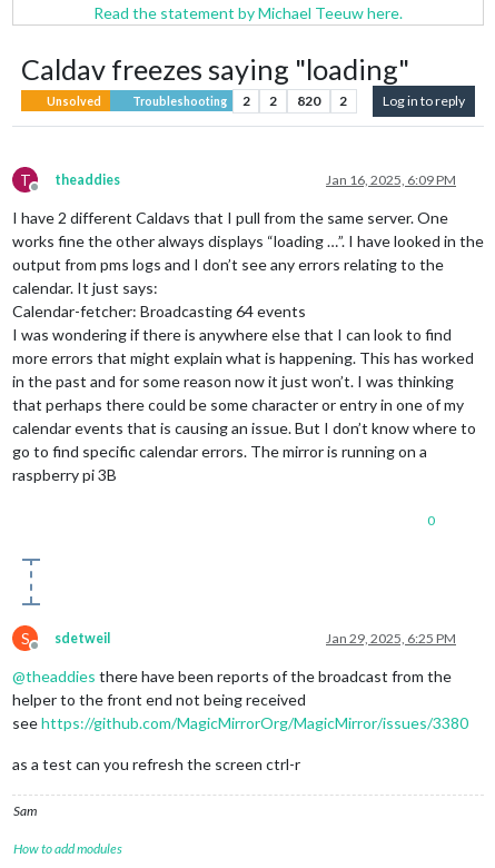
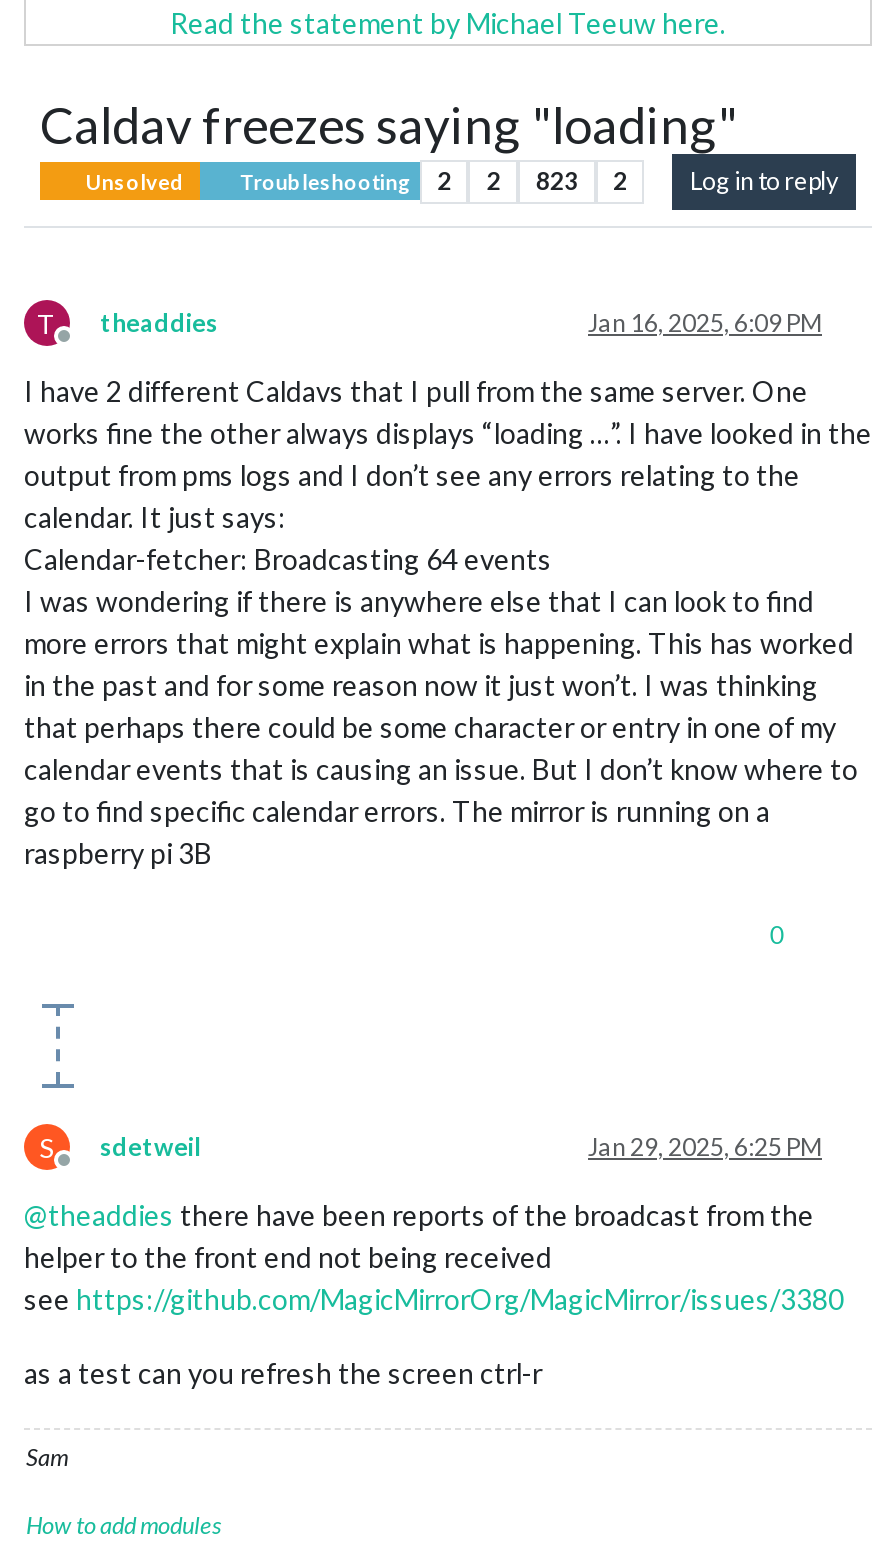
[130,92,348,109] Troubleshooting 2 2 820 2 -> [236,166,627,196] Troubleshooting 2 2 823 2

